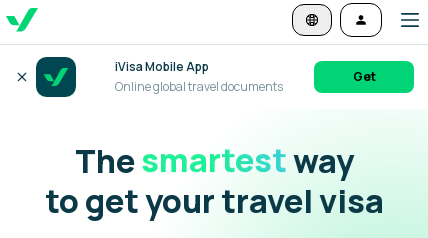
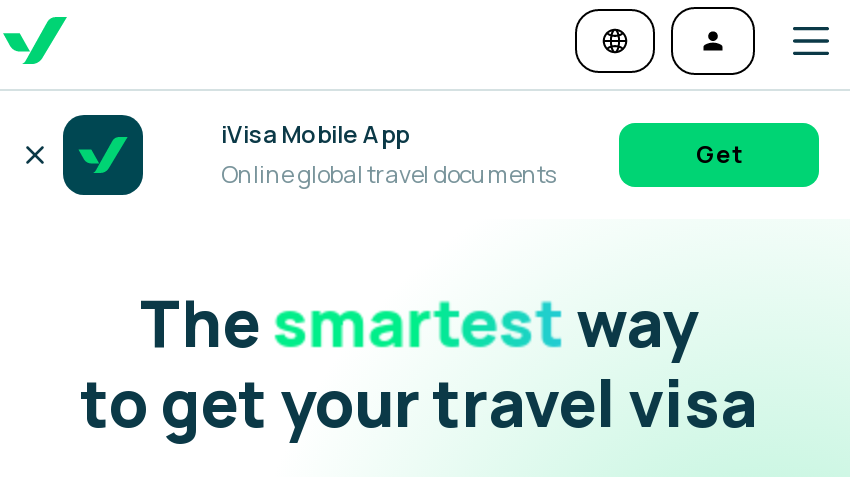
[74,139,353,183] Thesmartestway -> [170,279,668,367] Thefastestway

